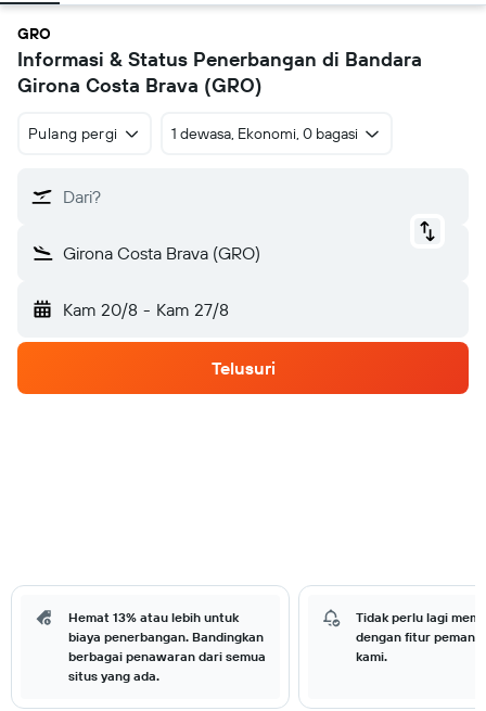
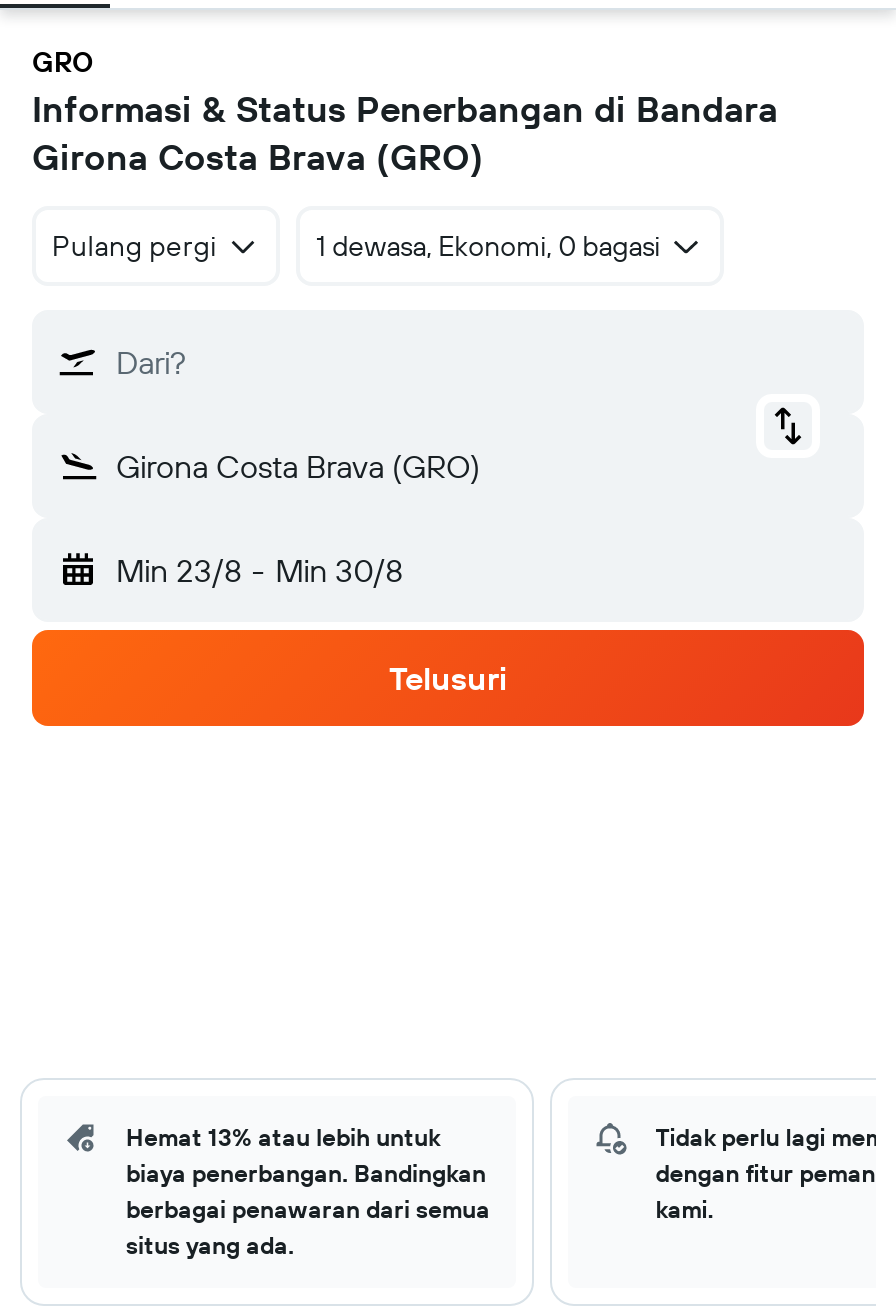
[63,299,228,320] Kam 20/8 - Kam 27/8 -> [116,550,403,590] Min 23/8 - Min 30/8

